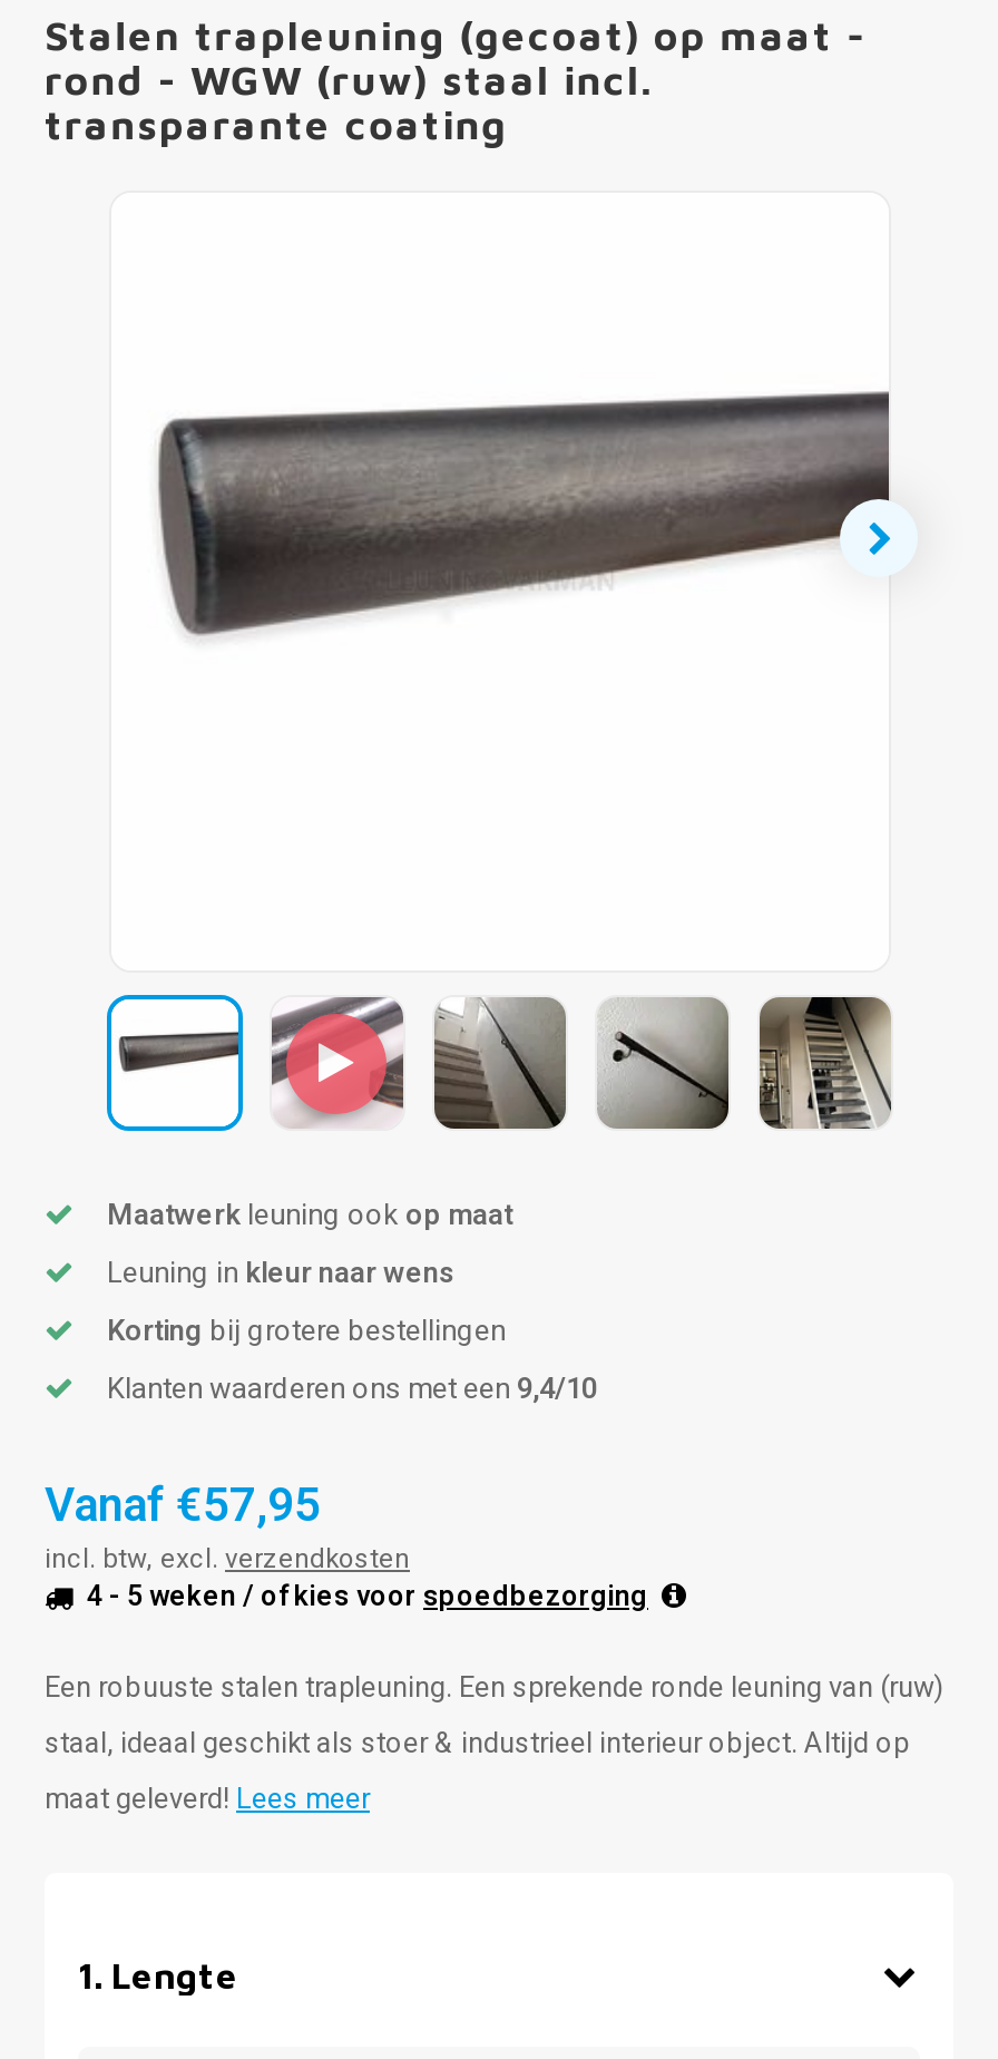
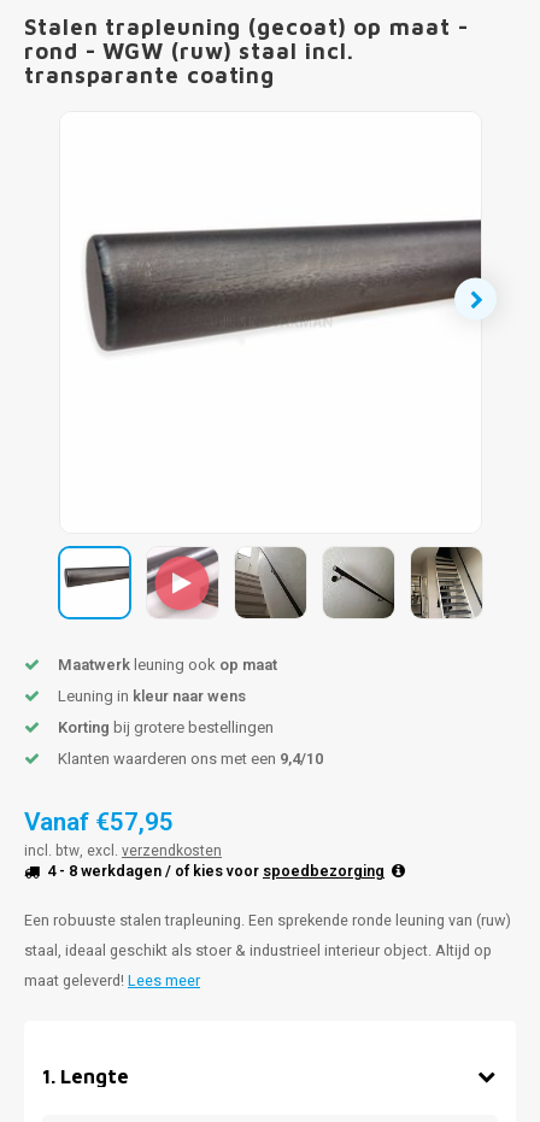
[87,1577,648,1617] 4 - 5 weken / of kies voor spoedbezorging -> [47,860,385,882] 4 - 8 werkdagen / of kies voor spoedbezorging

